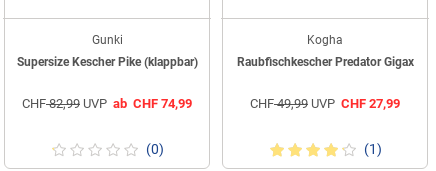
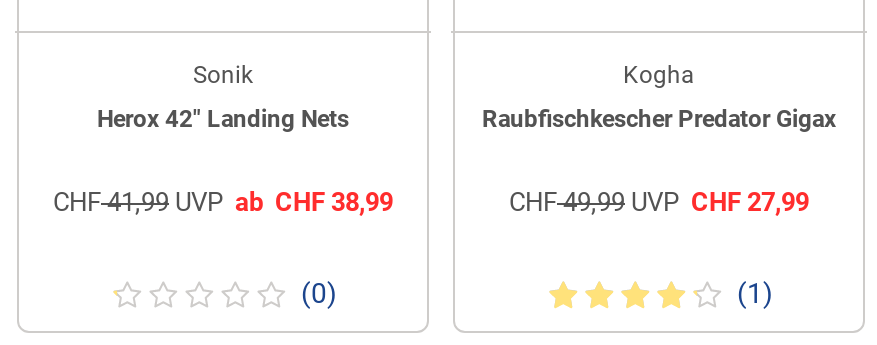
[91,33,122,47] Gunki -> [193,61,253,89] Sonik
[16,55,197,69] Supersize Kescher Pike (klappbar) -> [97,105,349,133] Herox 42" Landing Nets
[22,96,192,111] CHF82,99 UVP ab CHF 74,99 -> [53,187,393,217] CHF41,99 UVP ab CHF 38,99

